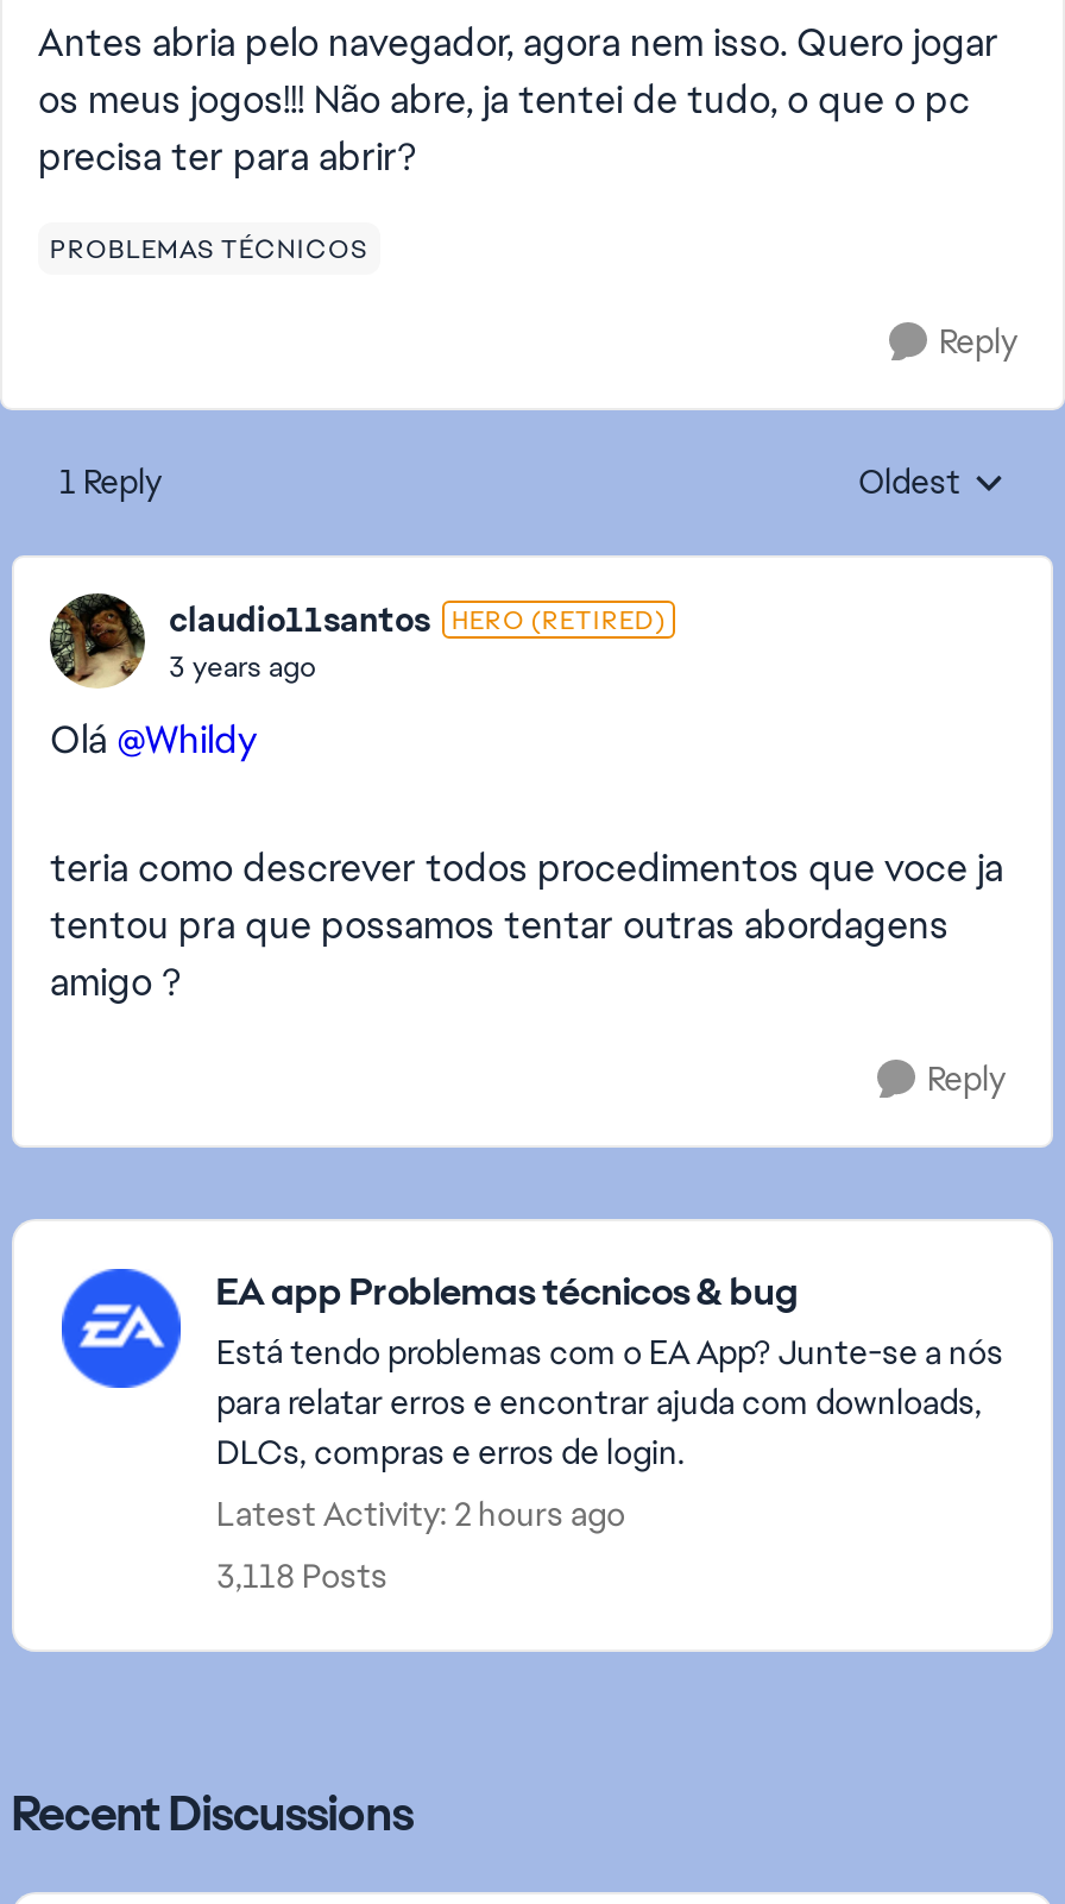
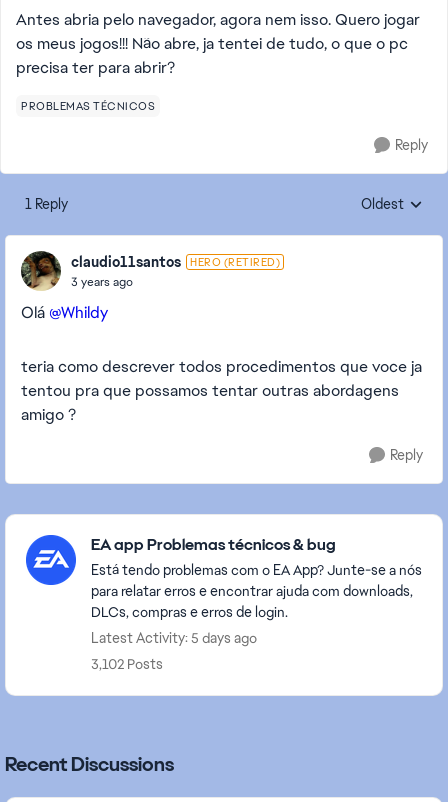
[216,1493,625,1535] Latest Activity: 2 hours ago -> [91,629,257,647] Latest Activity: 5 days ago
[216,1554,387,1597] 3,118 Posts -> [91,655,163,673] 3,102 Posts

